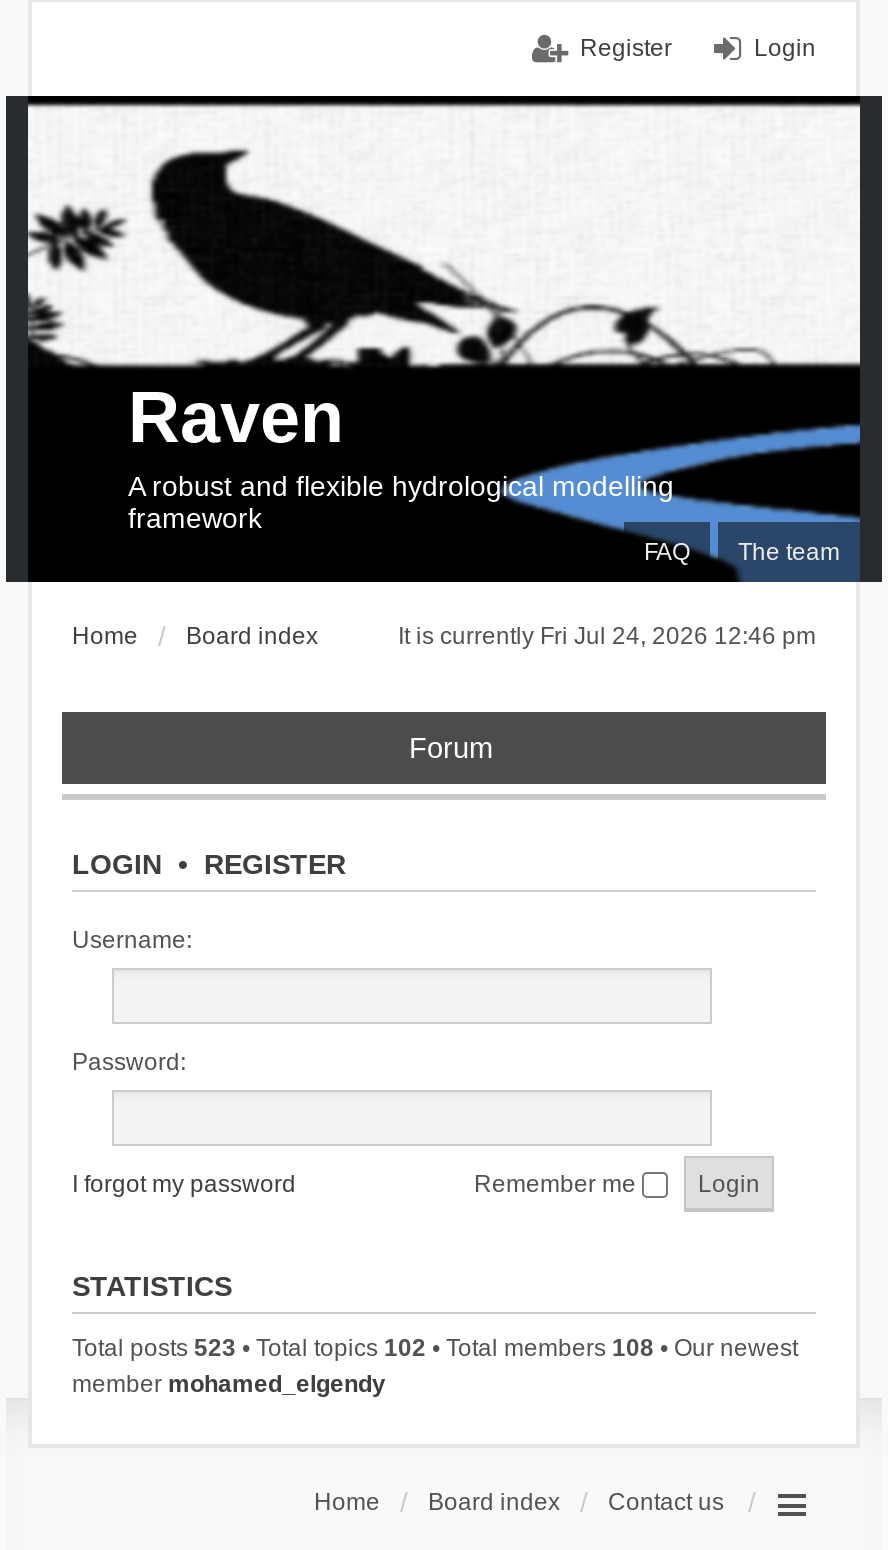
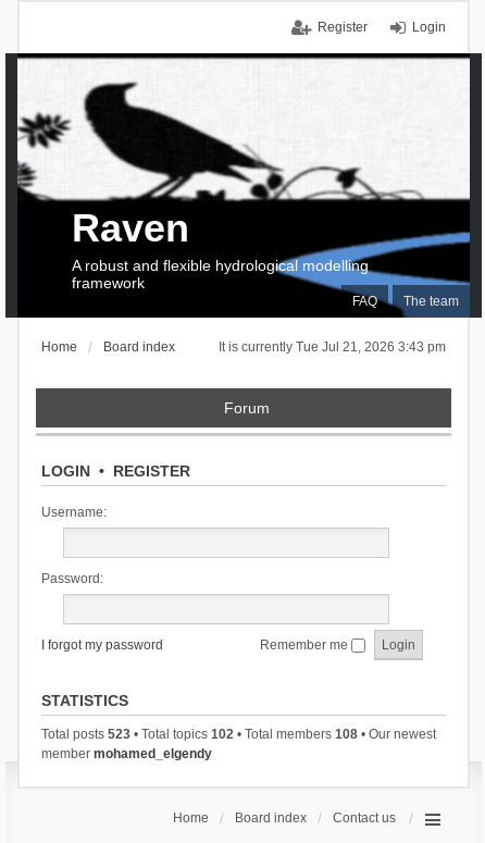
[398,622,816,650] It is currently Fri Jul 24, 2026 12:46 pm -> [219,339,446,355] It is currently Tue Jul 21, 2026 3:43 pm

